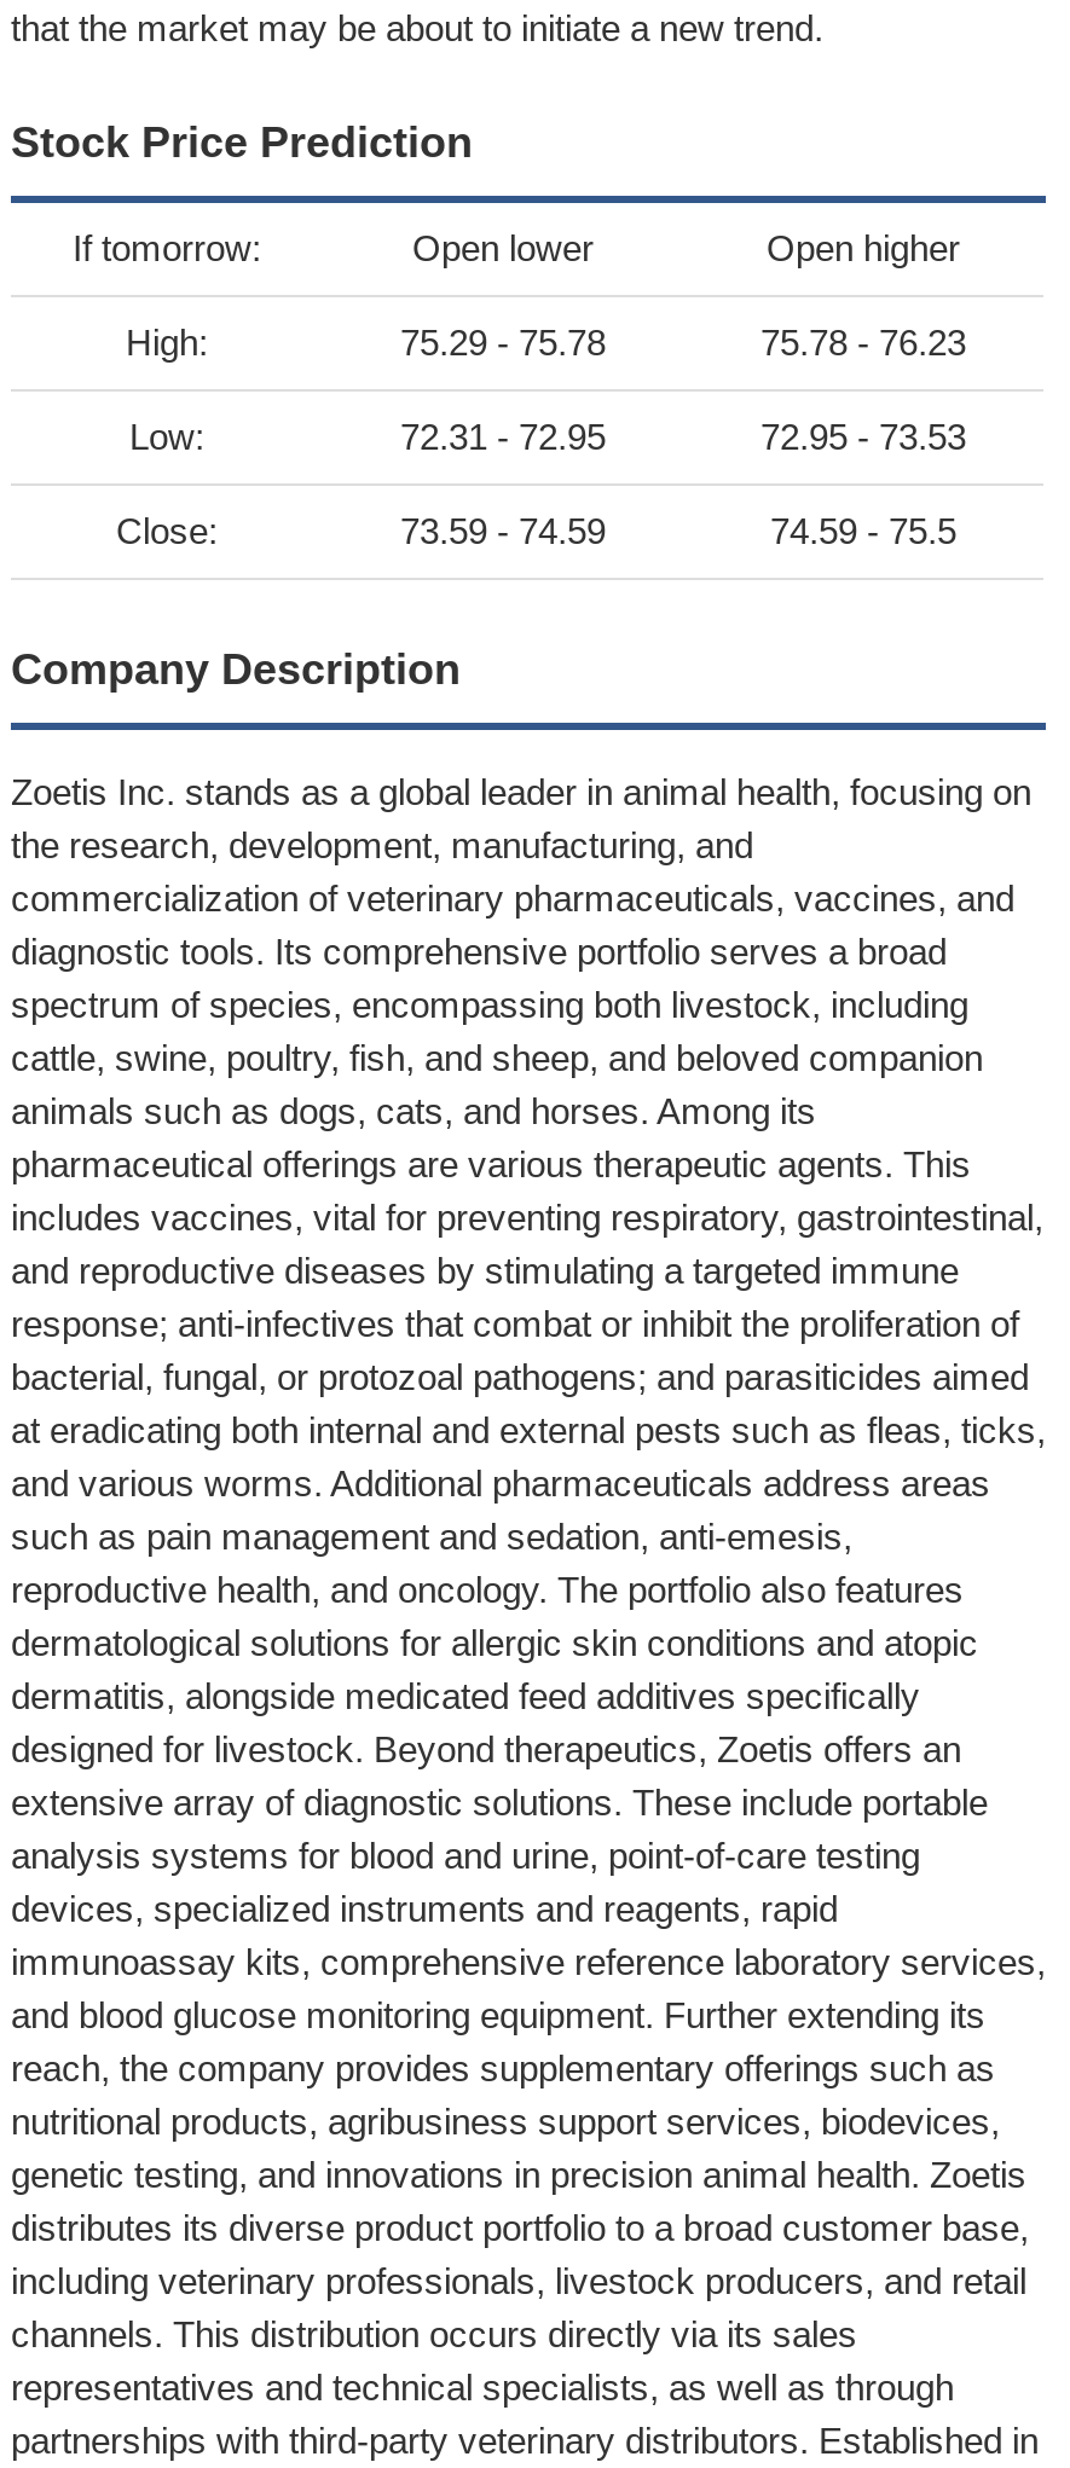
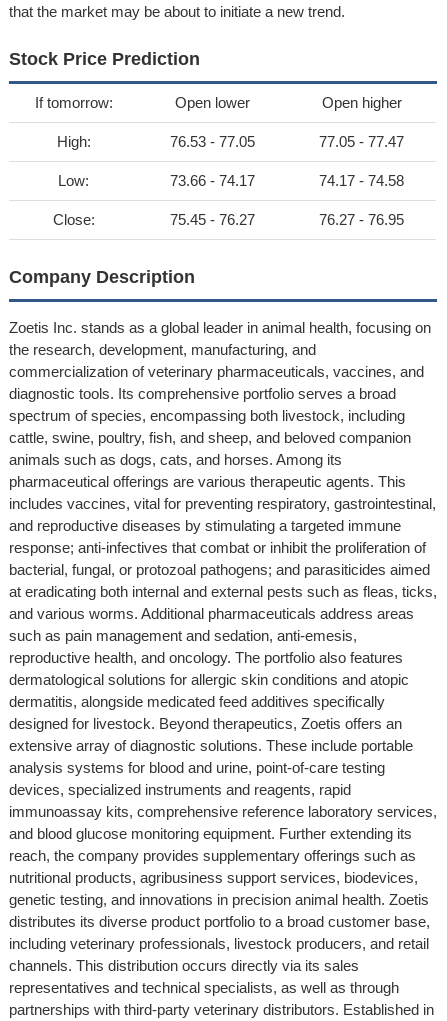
[400,321,606,363] 75.29 - 75.78 -> [170,133,255,150] 76.53 - 77.05
[760,321,966,363] 75.78 - 76.23 -> [319,133,404,150] 77.05 - 77.47
[400,416,606,457] 72.31 - 72.95 -> [170,172,255,189] 73.66 - 74.17
[760,416,966,457] 72.95 - 73.53 -> [319,172,404,189] 74.17 - 74.58
[400,510,606,551] 73.59 - 74.59 -> [170,211,255,228] 75.45 - 76.27
[770,510,956,551] 74.59 - 75.5 -> [319,211,404,228] 76.27 - 76.95

